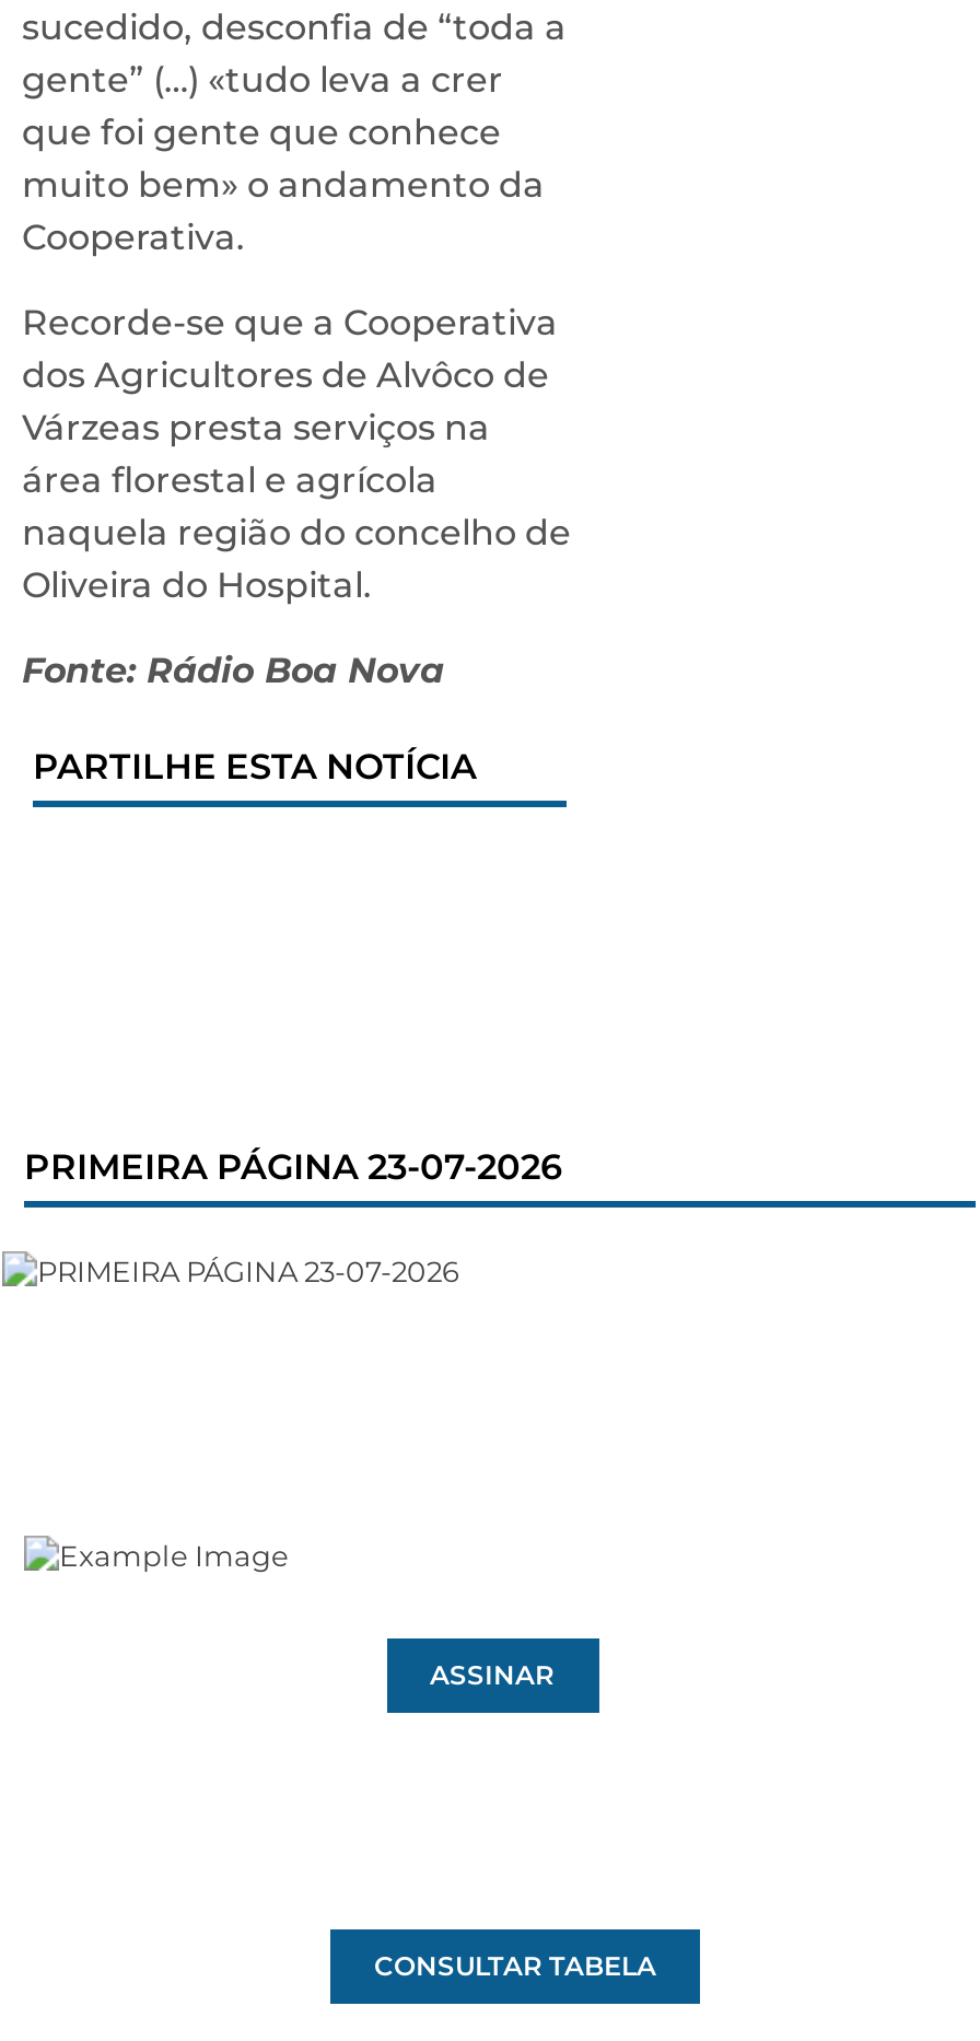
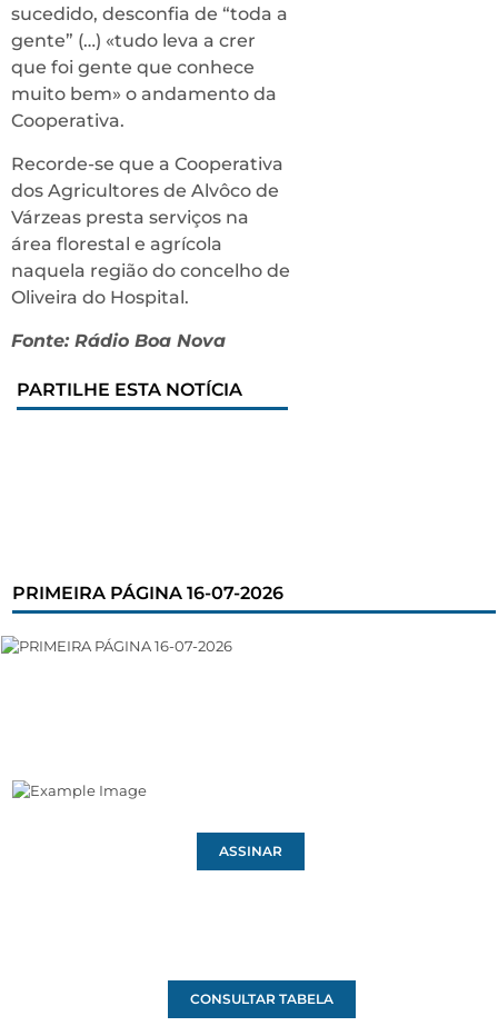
[24,1146,562,1188] PRIMEIRA PÁGINA 23-07-2026 -> [12,582,283,604] PRIMEIRA PÁGINA 16-07-2026

